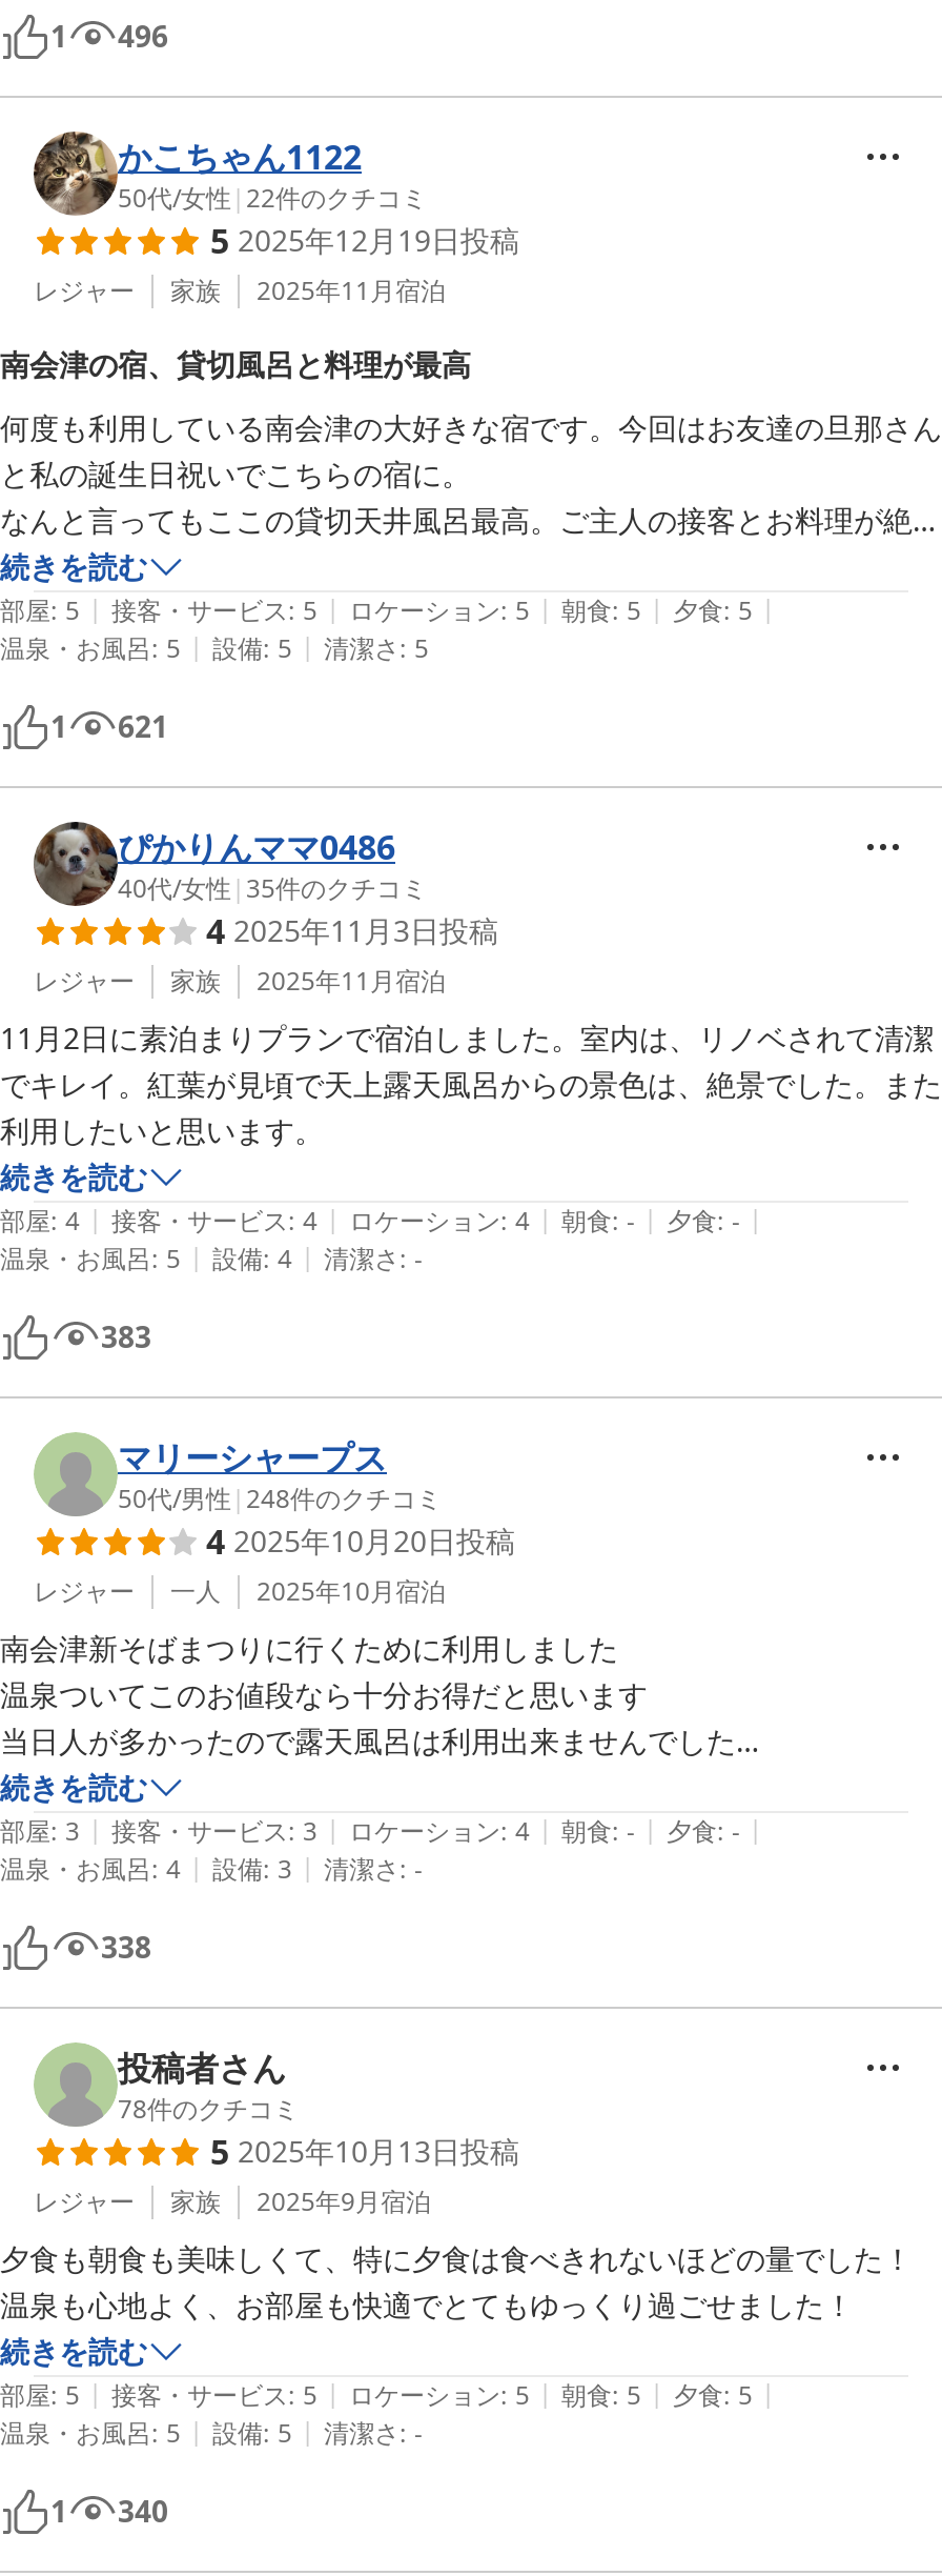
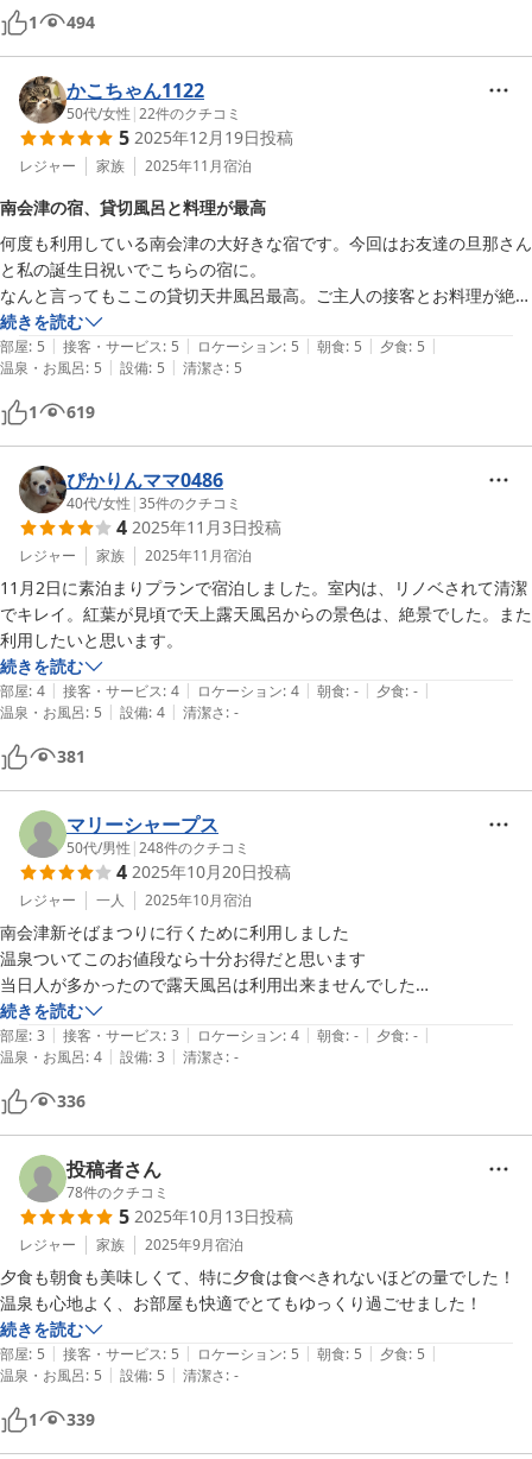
[50,16,168,56] 1 496 -> [28,11,95,33] 1 494
[50,706,168,746] 1 621 -> [28,400,95,423] 1 619
[101,1316,151,1356] 383 -> [57,745,85,768] 381
[101,1927,151,1967] 338 -> [57,1089,85,1112] 336
[50,2491,168,2531] 1 340 -> [28,1408,95,1430] 1 339

